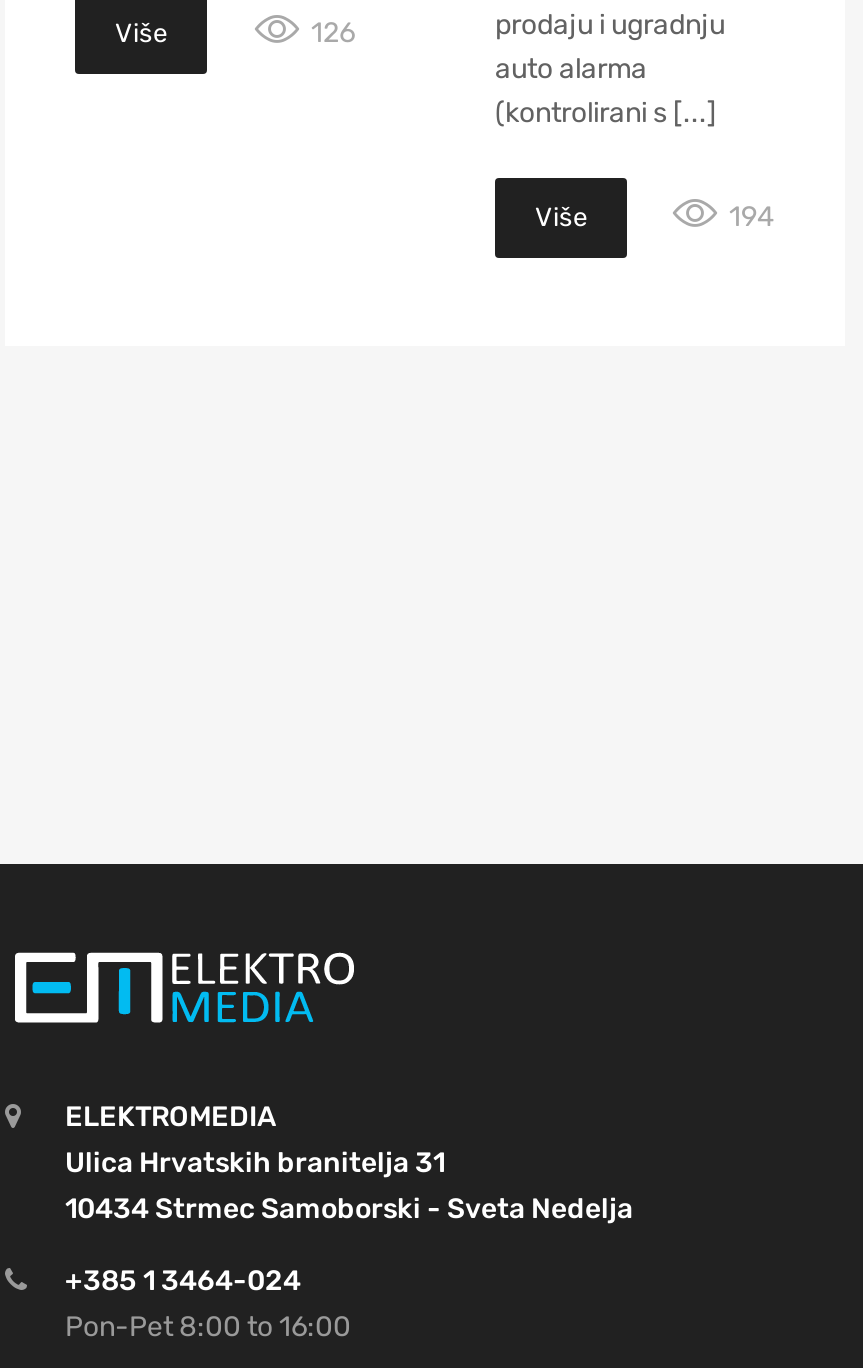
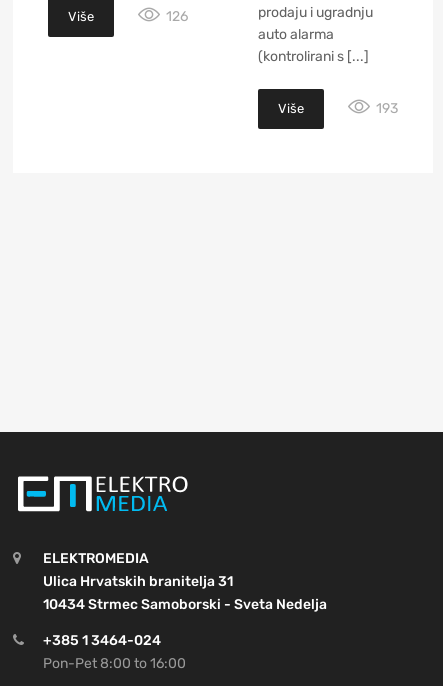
[729,199,775,233] 194 -> [376,100,398,117] 193

